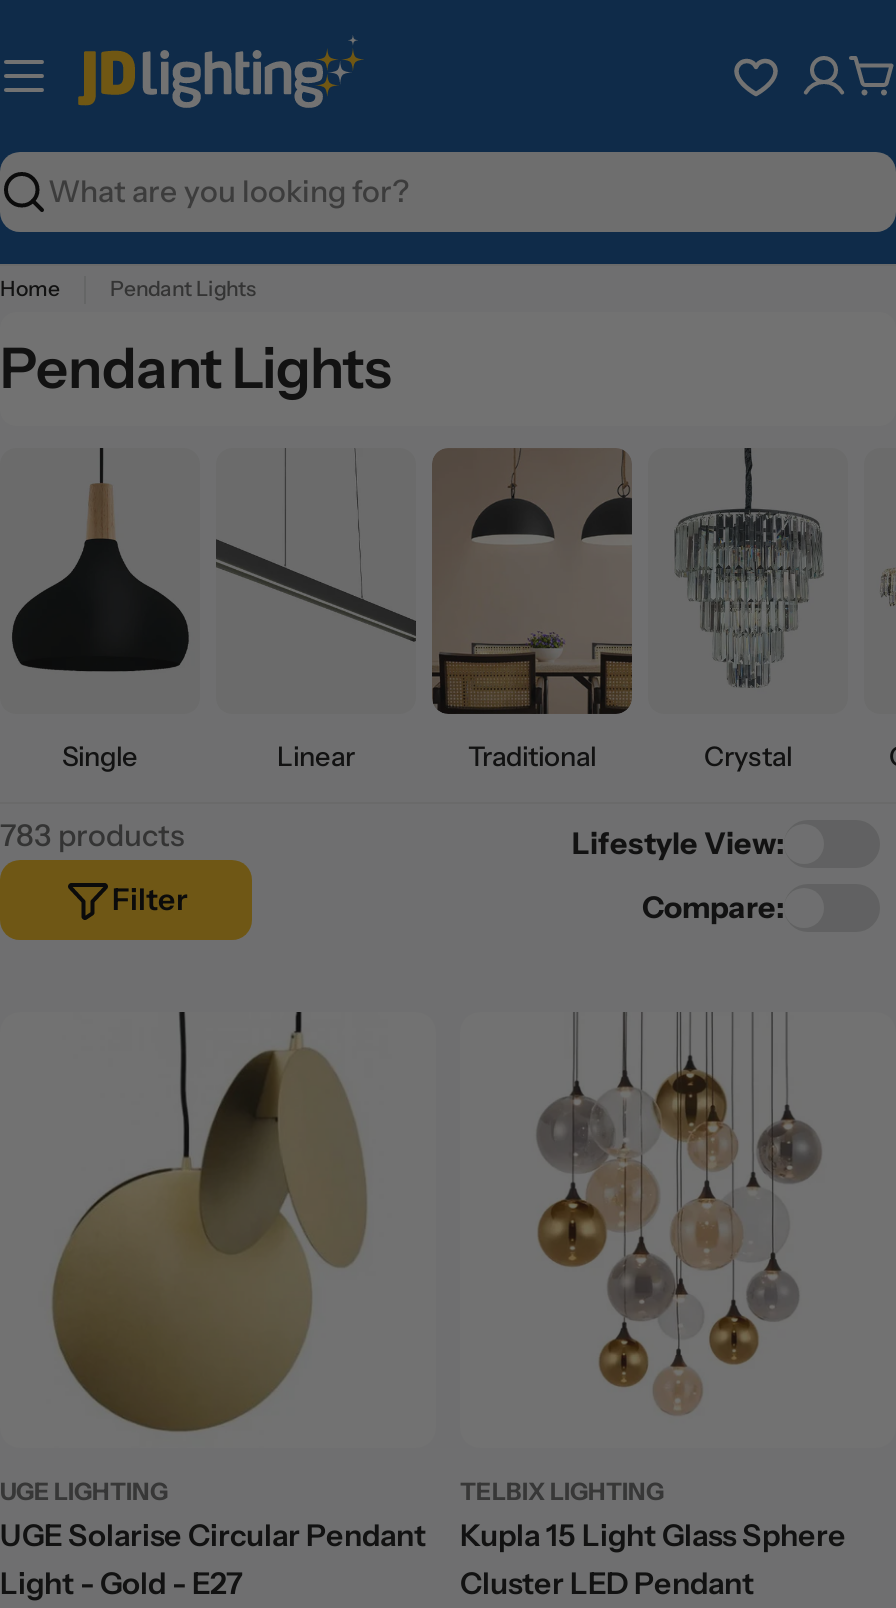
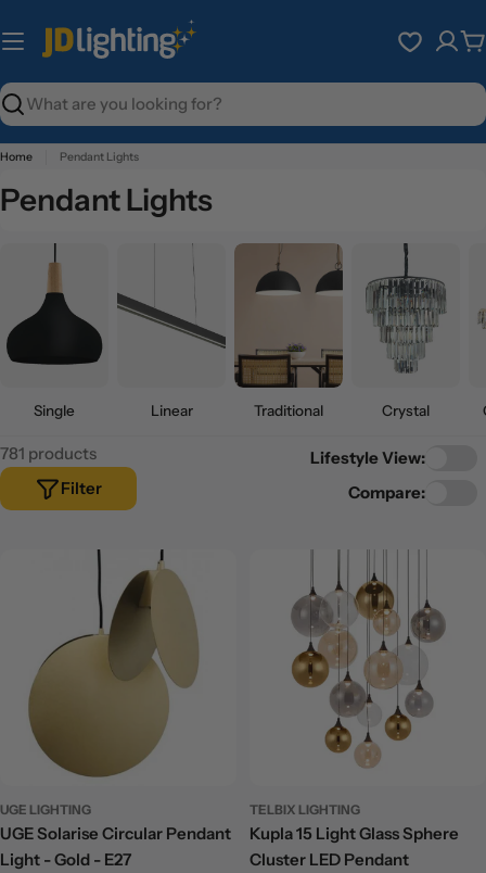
[0,816,184,854] 783 products -> [0,443,97,464] 781 products

